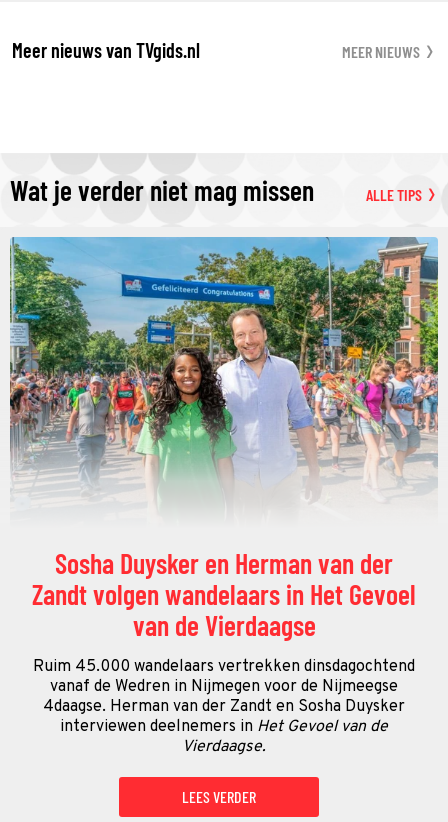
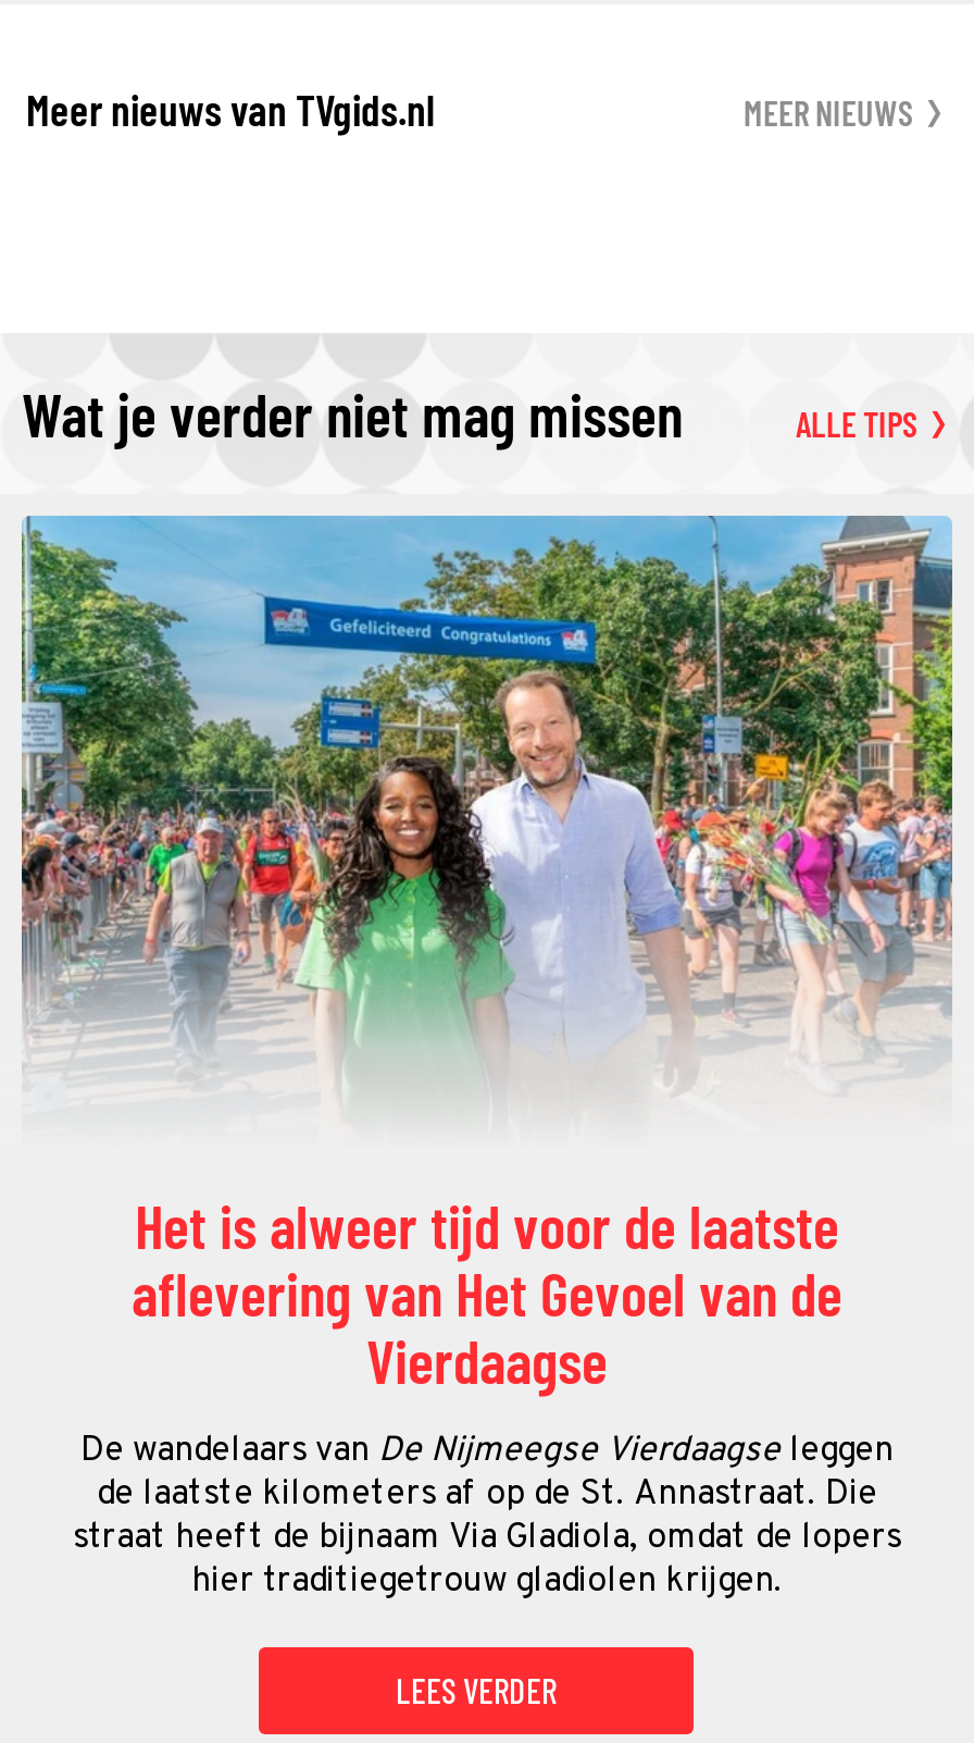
[32,546,416,757] Sosha Duysker en Herman van der | Zandt volgen wandelaars in Het Gevoel | van de Vierdaagse | Ruim 45.000 wandelaars vertrekken dinsdagochtend | vanaf de Wedren in Nijmegen voor de Nijmeegse | 4daagse. Herman van der Zandt en Sosha Duysker | interviewen deelnemers in Het Gevoel van de | Vierdaagse. -> [73,1188,901,1604] Het is alweer tijd voor de laatste | aflevering van Het Gevoel van de | Vierdaagse | De wandelaars van De Nijmeegse Vierdaagse leggen | de laatste kilometers af op de St. Annastraat. Die | straat heeft de bijnaam Via Gladiola, omdat de lopers | hier traditiegetrouw gladiolen krijgen.

